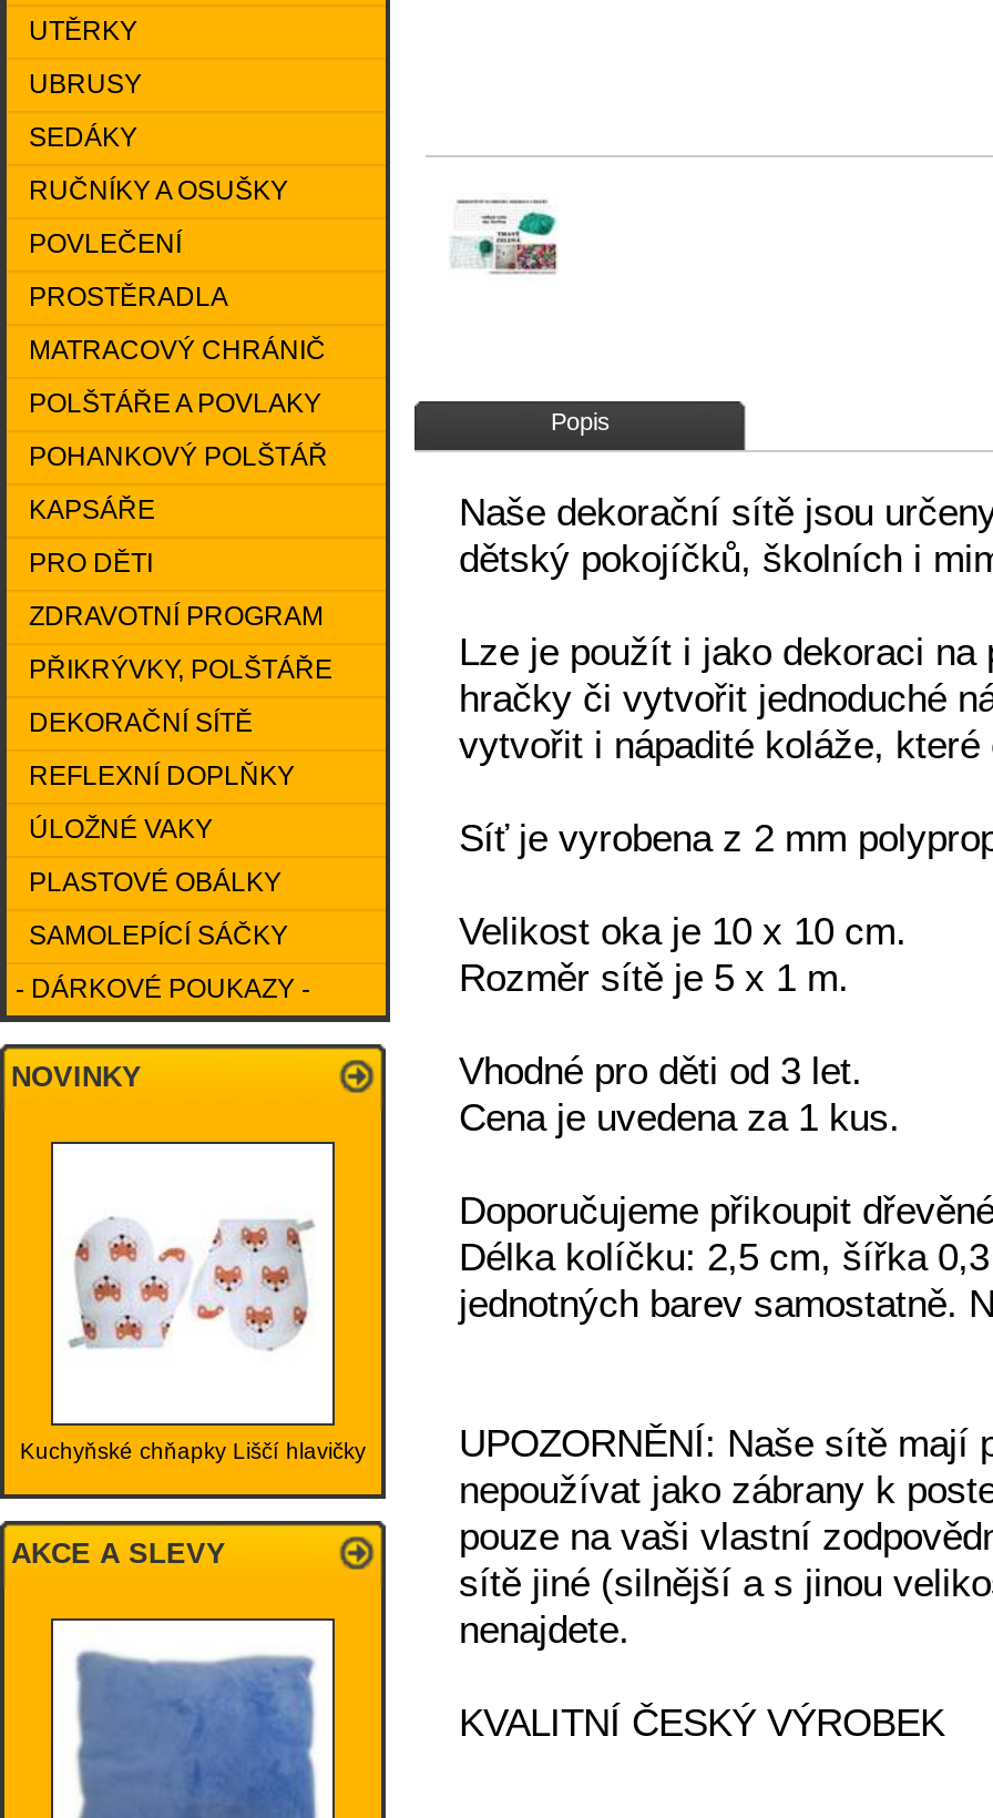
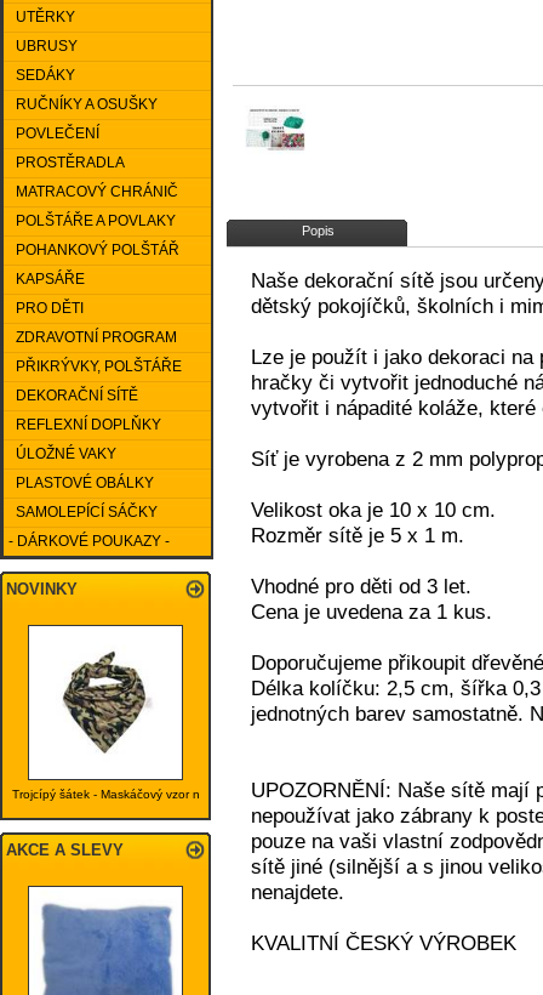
[20,1191,366,1463] [image] | Kuchyňské chňapky Liščí hlavičky -> [12,650,199,801] [image] | Trojcípý šátek - Maskáčový vzor n

